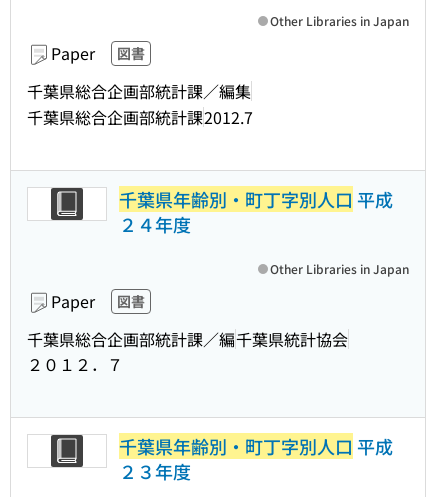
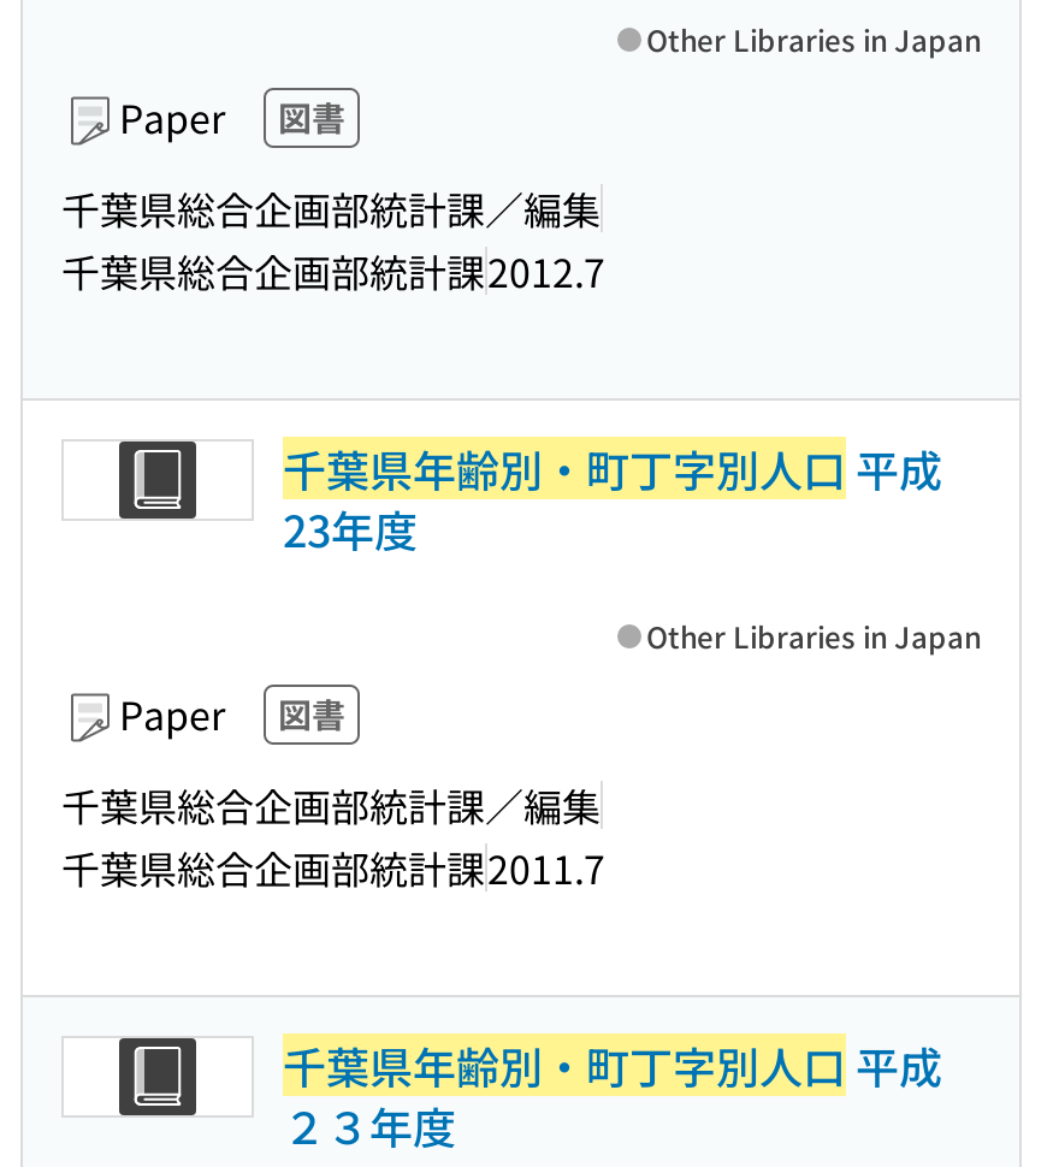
[119,211,191,237] ２４年度 -> [283,497,418,559] 23年度
[27,326,348,376] 千葉県総合企画部統計課／編千葉県統計協会 | ２０１２．７ -> [61,775,605,895] 千葉県総合企画部統計課／編集 | 千葉県総合企画部統計課2011.7

